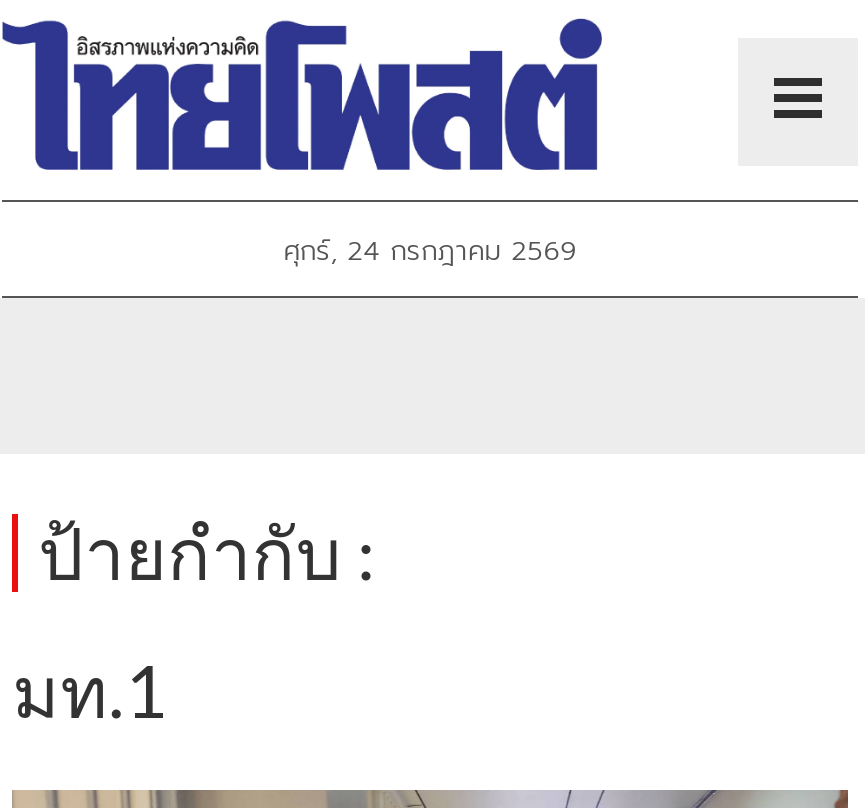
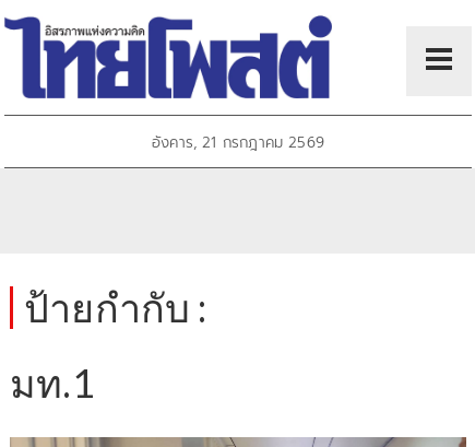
[283,231,577,273] ศุกร์, 24 กรกฎาคม 2569 -> [152,132,324,155] อังคาร, 21 กรกฎาคม 2569

